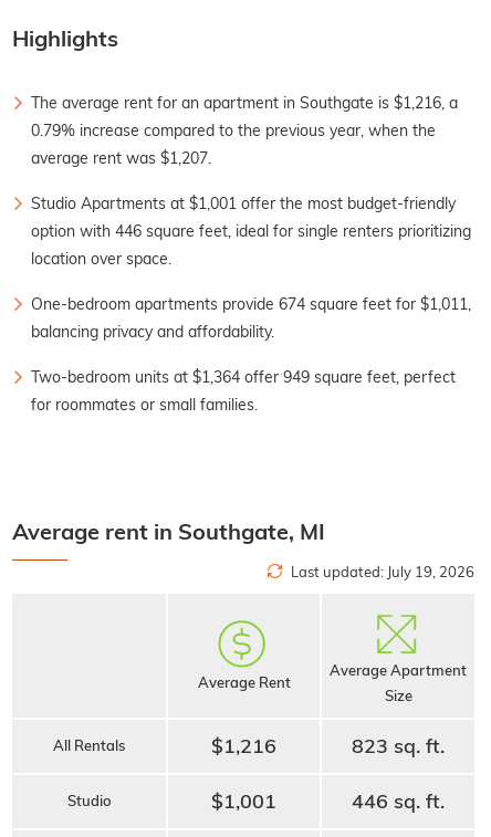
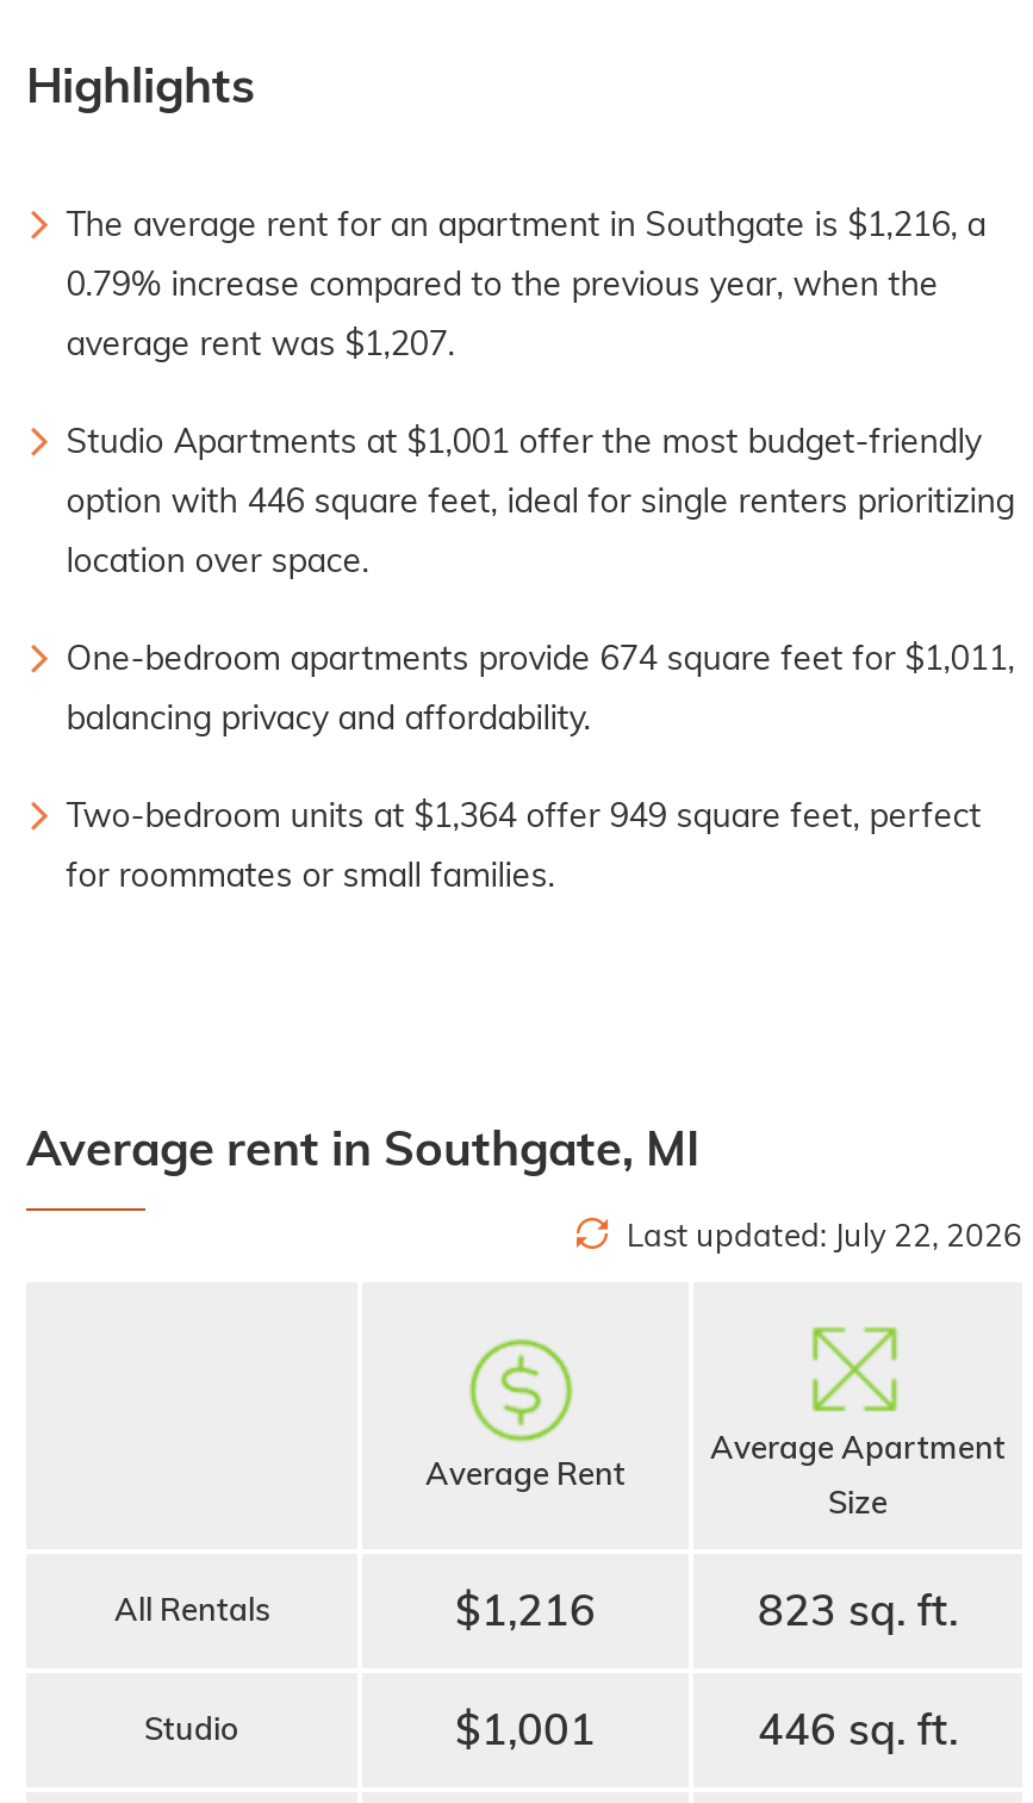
[288,563,474,580] Last updated: July 19, 2026 -> [620,1216,1022,1254] Last updated: July 22, 2026

